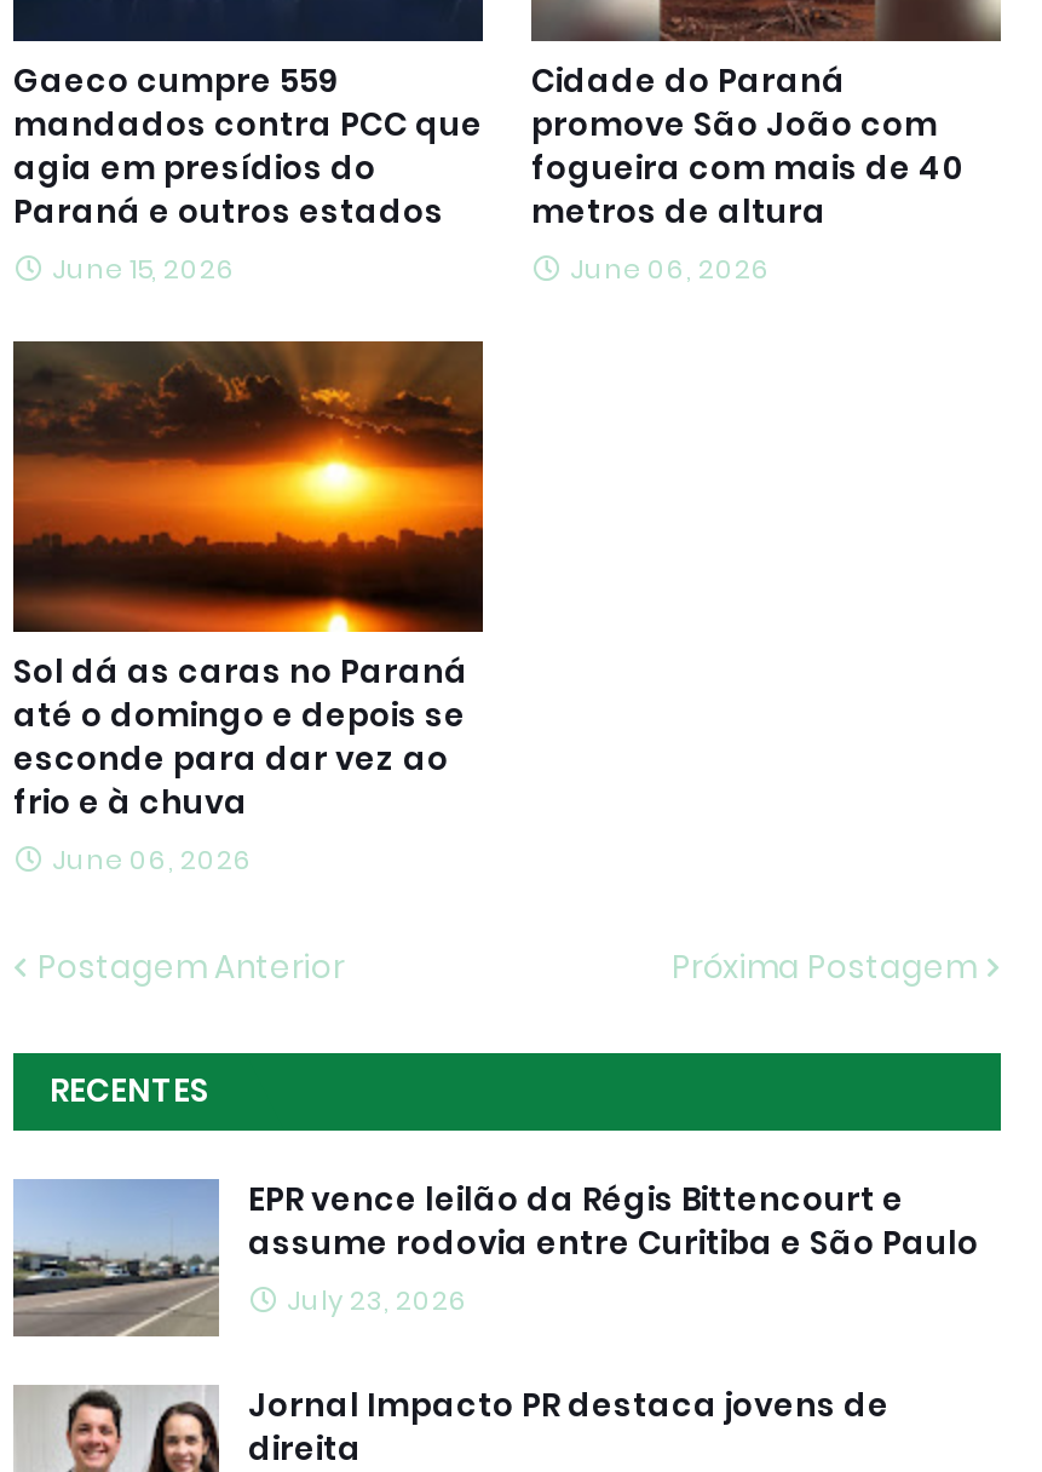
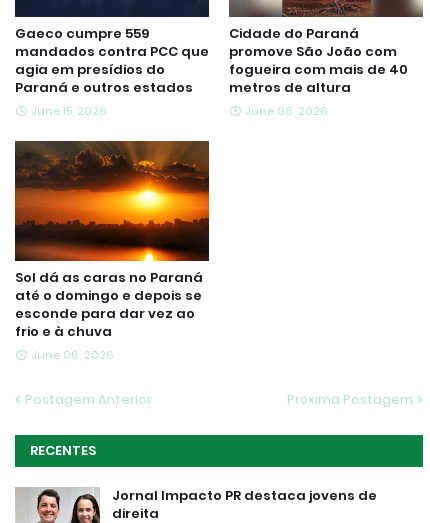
[13,1176,979,1339] [image] | EPR vence leilão da Régis Bittencourt e | assume rodovia entre Curitiba e São Paulo | July 23, 2026 -> none

